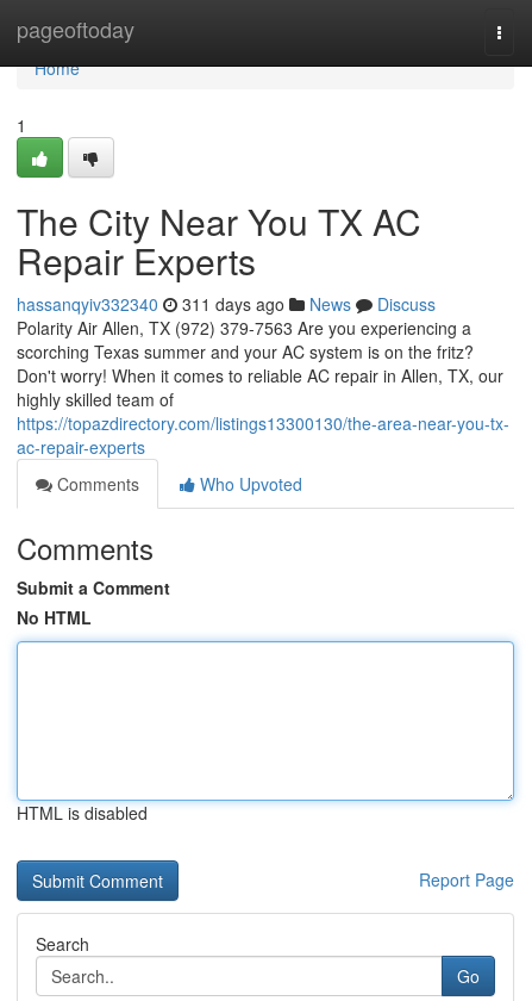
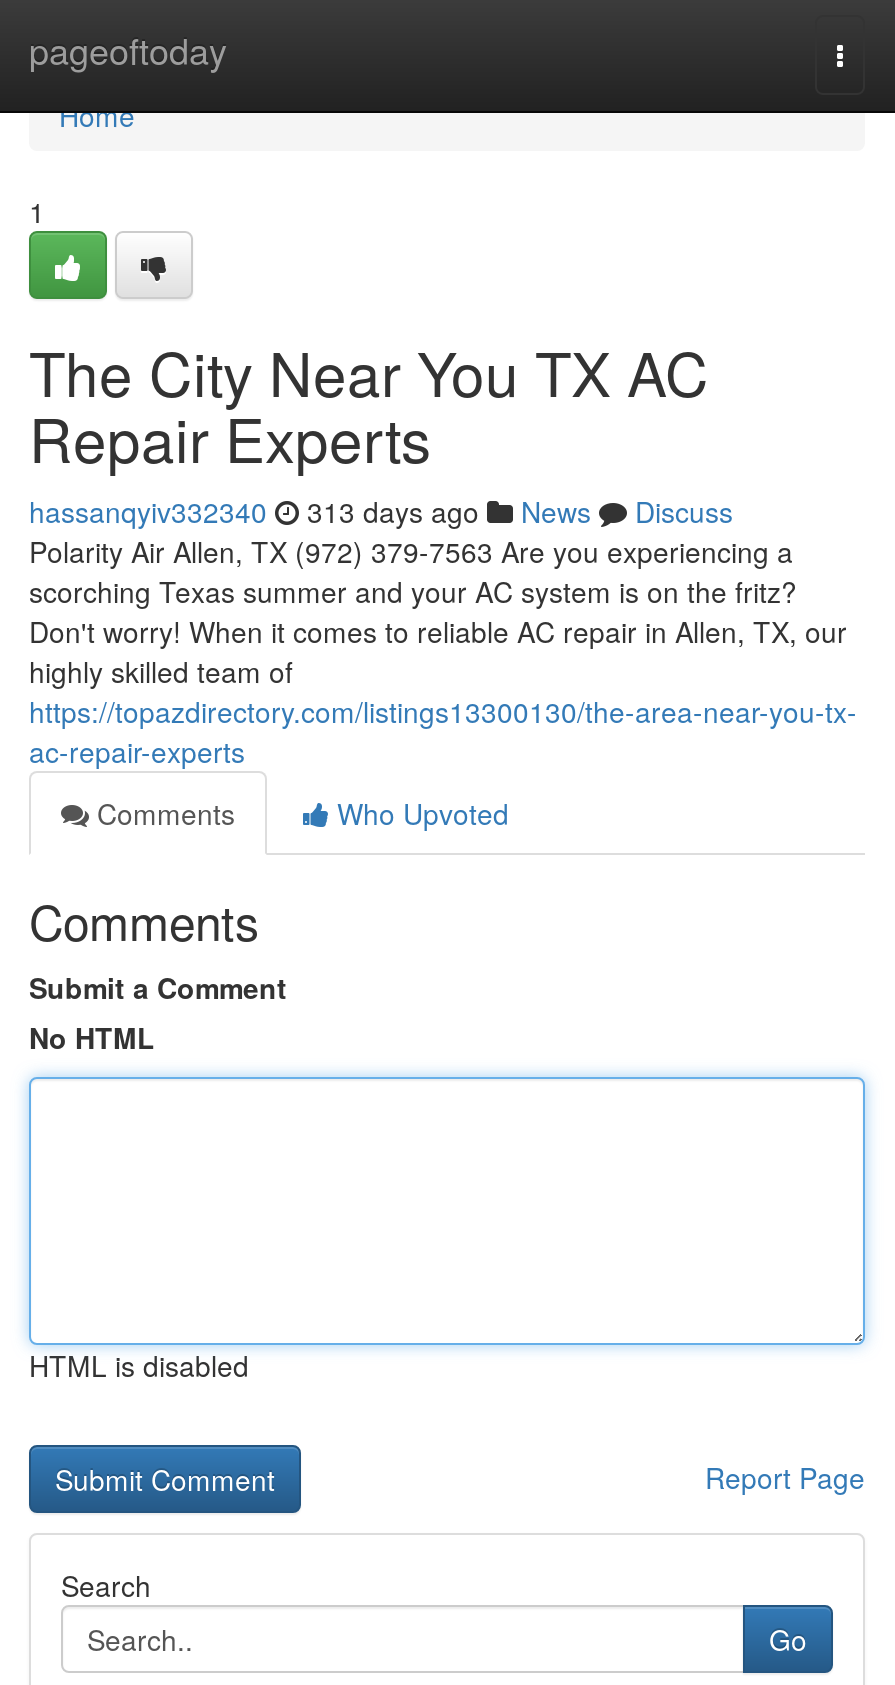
[17,292,436,316] hassanqyiv332340 311 days ago News Discuss -> [29,491,733,531] hassanqyiv332340 313 days ago News Discuss

